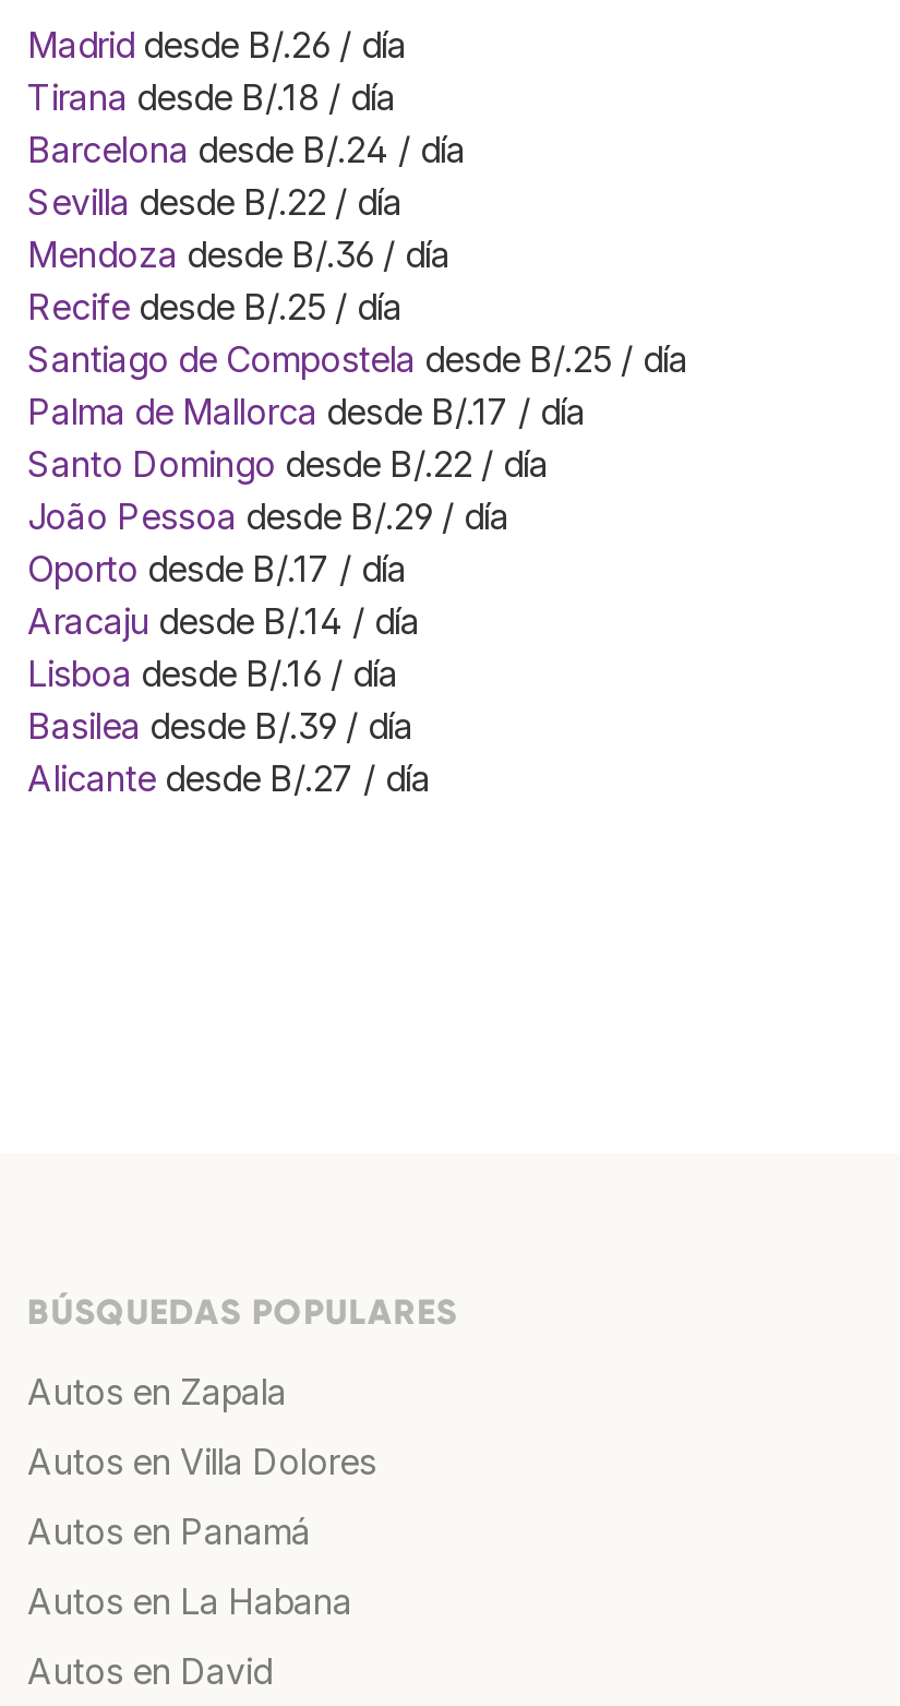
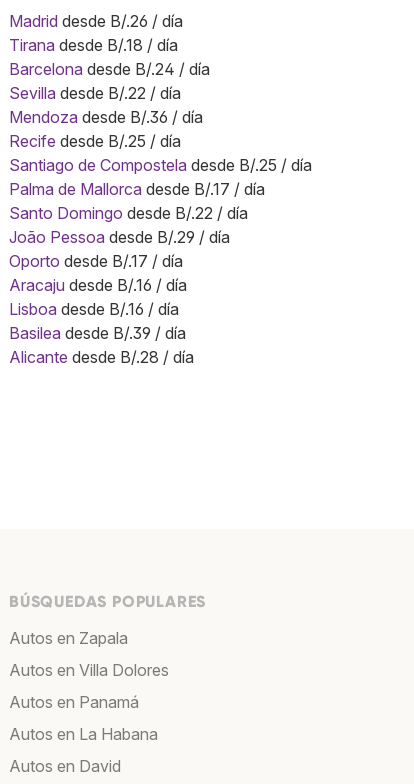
[27,600,420,643] Aracaju desde B/.14 / día -> [9,275,187,295] Aracaju desde B/.16 / día
[27,757,431,800] Alicante desde B/.27 / día -> [9,347,194,367] Alicante desde B/.28 / día

